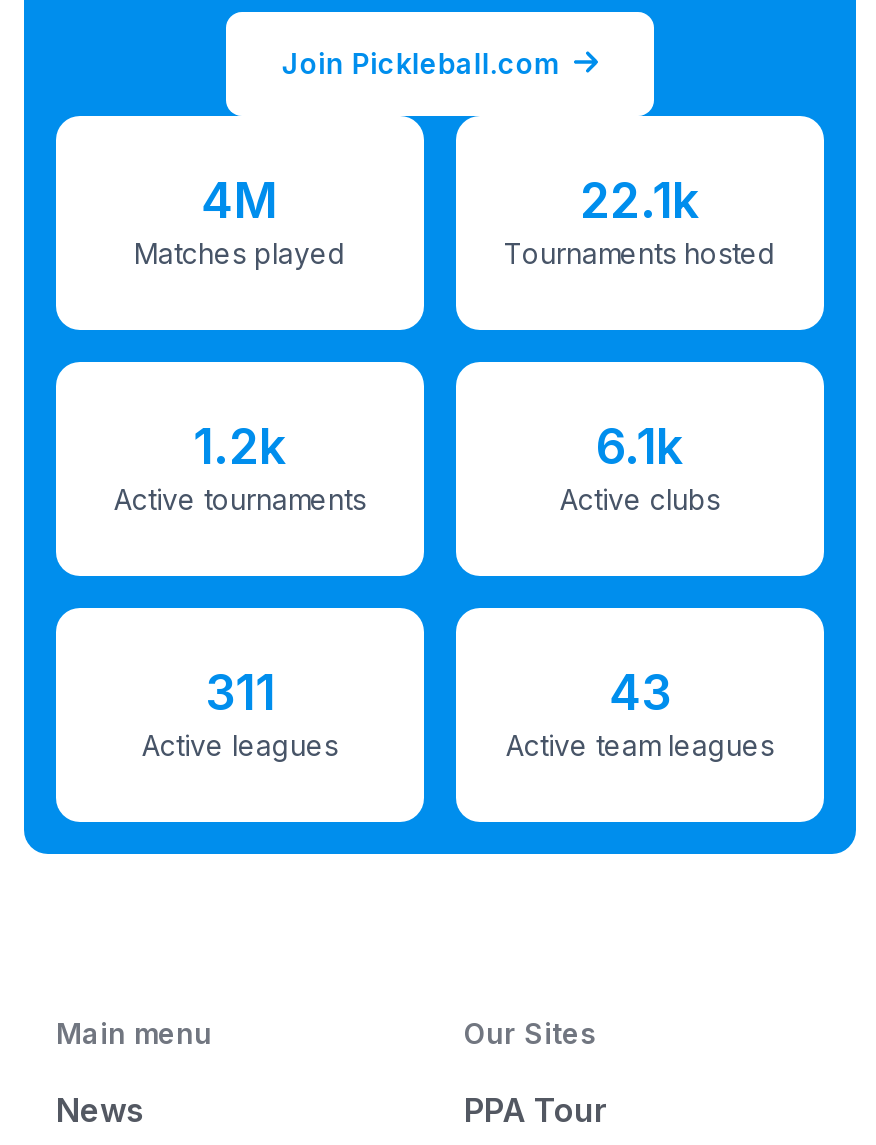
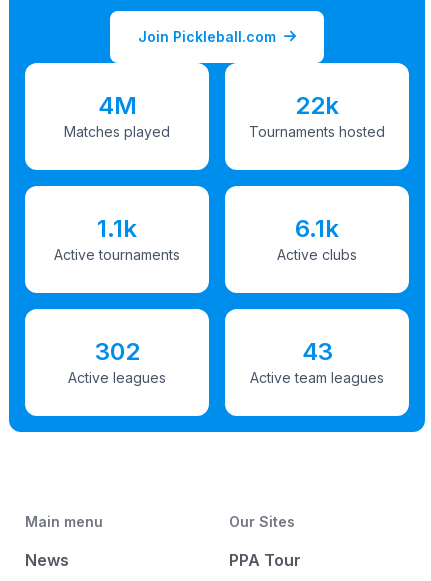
[580,172,700,230] 22.1k -> [295,91,339,120] 22k
[193,418,287,476] 1.2k -> [97,214,137,243] 1.1k
[205,664,275,722] 311 -> [94,337,139,366] 302

